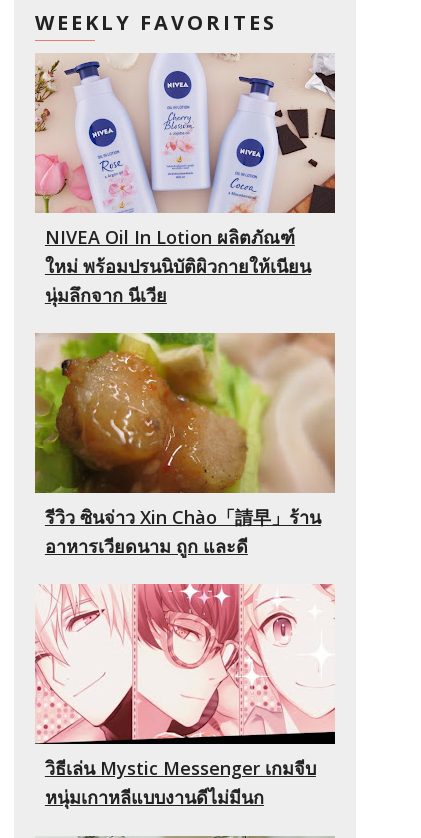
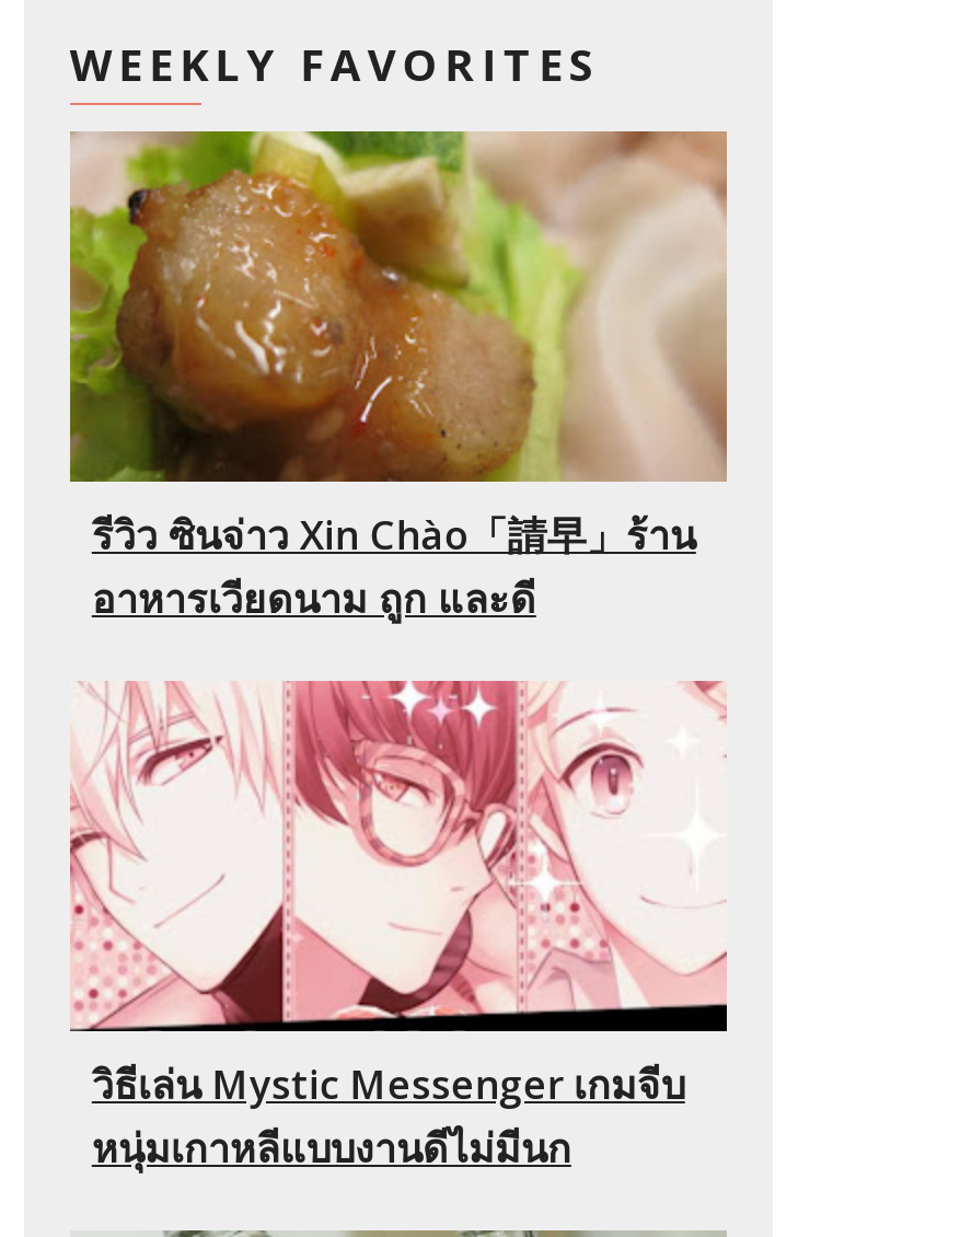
[35,53,336,307] [image] | NIVEA Oil In Lotion ผลิตภัณฑ์ | ใหม่ พร้อมปรนนิบัติผิวกายให้เนียน | นุ่มลึกจาก นีเวีย -> none

